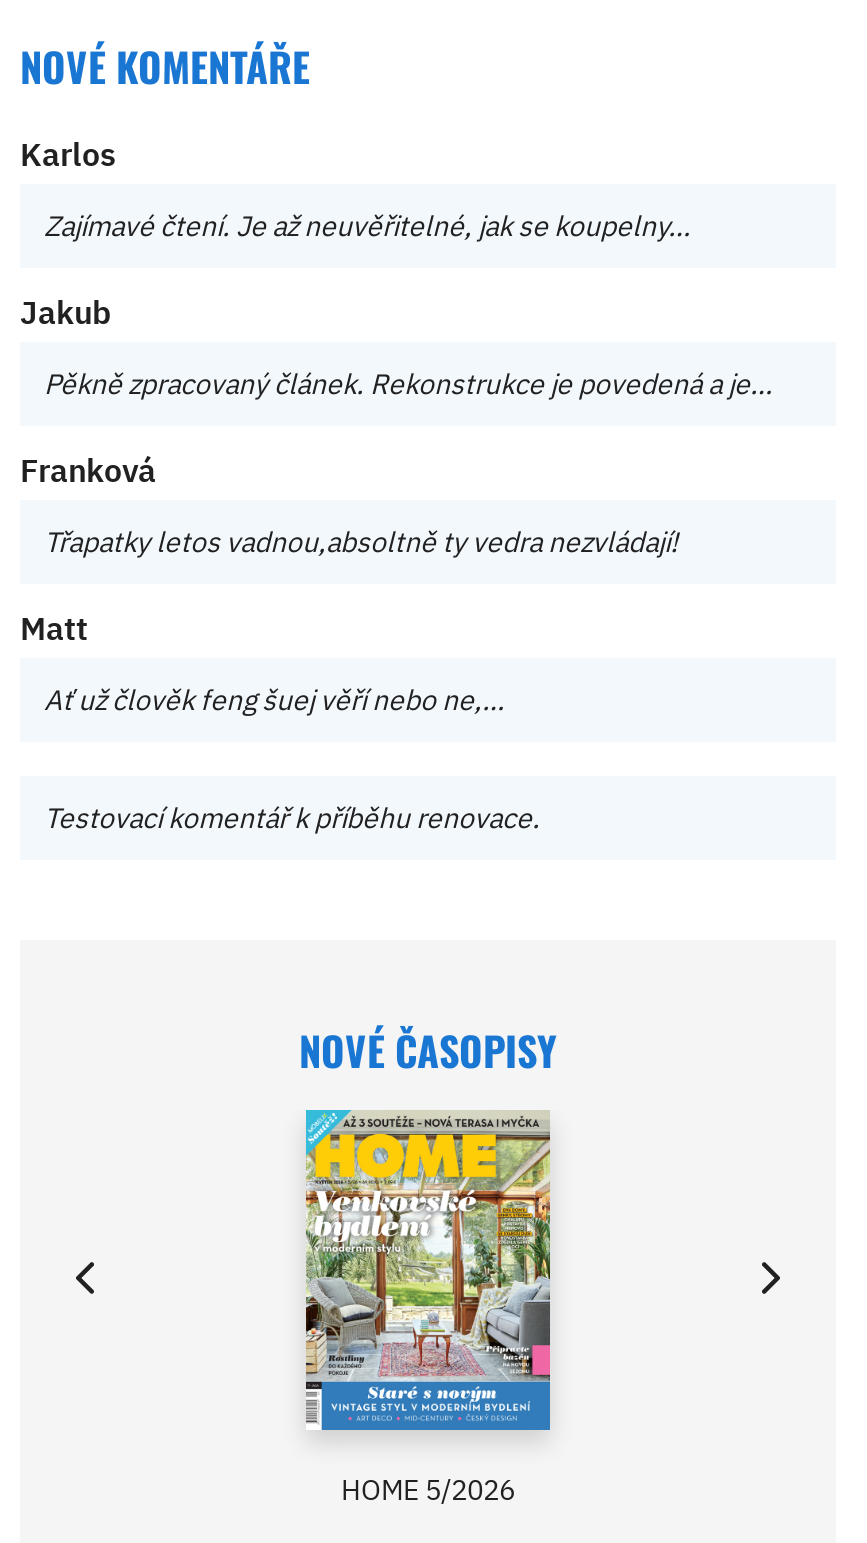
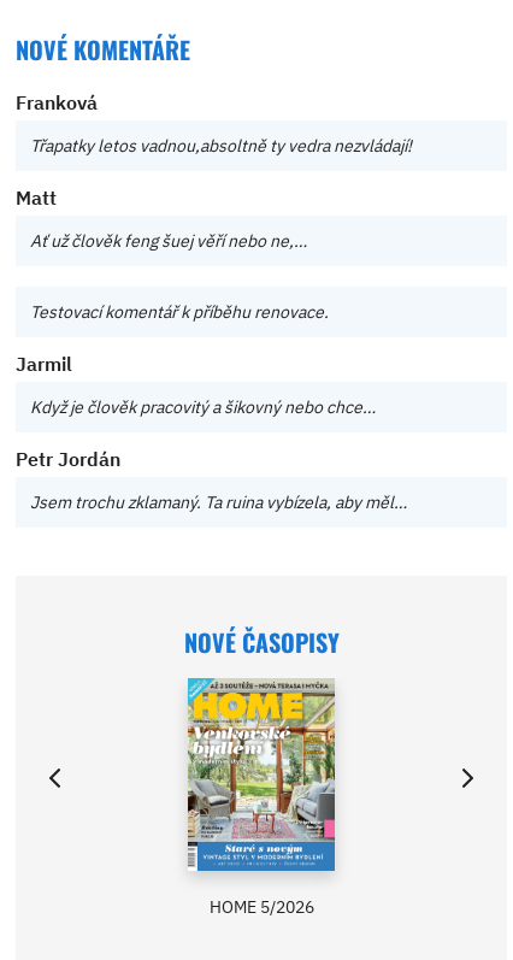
[20,134,772,402] Karlos | Zajímavé čtení. Je až neuvěřitelné, jak se koupelny… | Jakub | Pěkně zpracovaný článek. Rekonstrukce je povedená a je… -> none
moved [20,450,678,836] -> [16,90,412,323]: Franková | Třapatky letos vadnou,absoltně ty vedra nezvládají! | Matt | Ať už člověk feng šuej věří nebo ne,… | Testovací komentář k příběhu renovace.
none -> [16,352,407,513] Jarmil | Když je člověk pracovitý a šikovný nebo chce… | Petr Jordán | Jsem trochu zklamaný. Ta ruina vybízela, aby měl…

